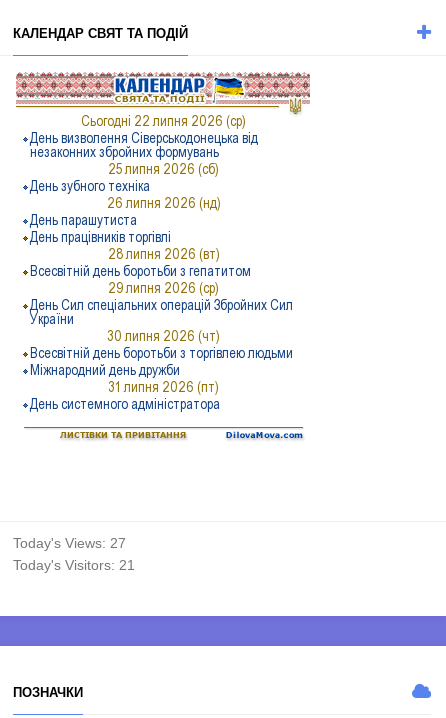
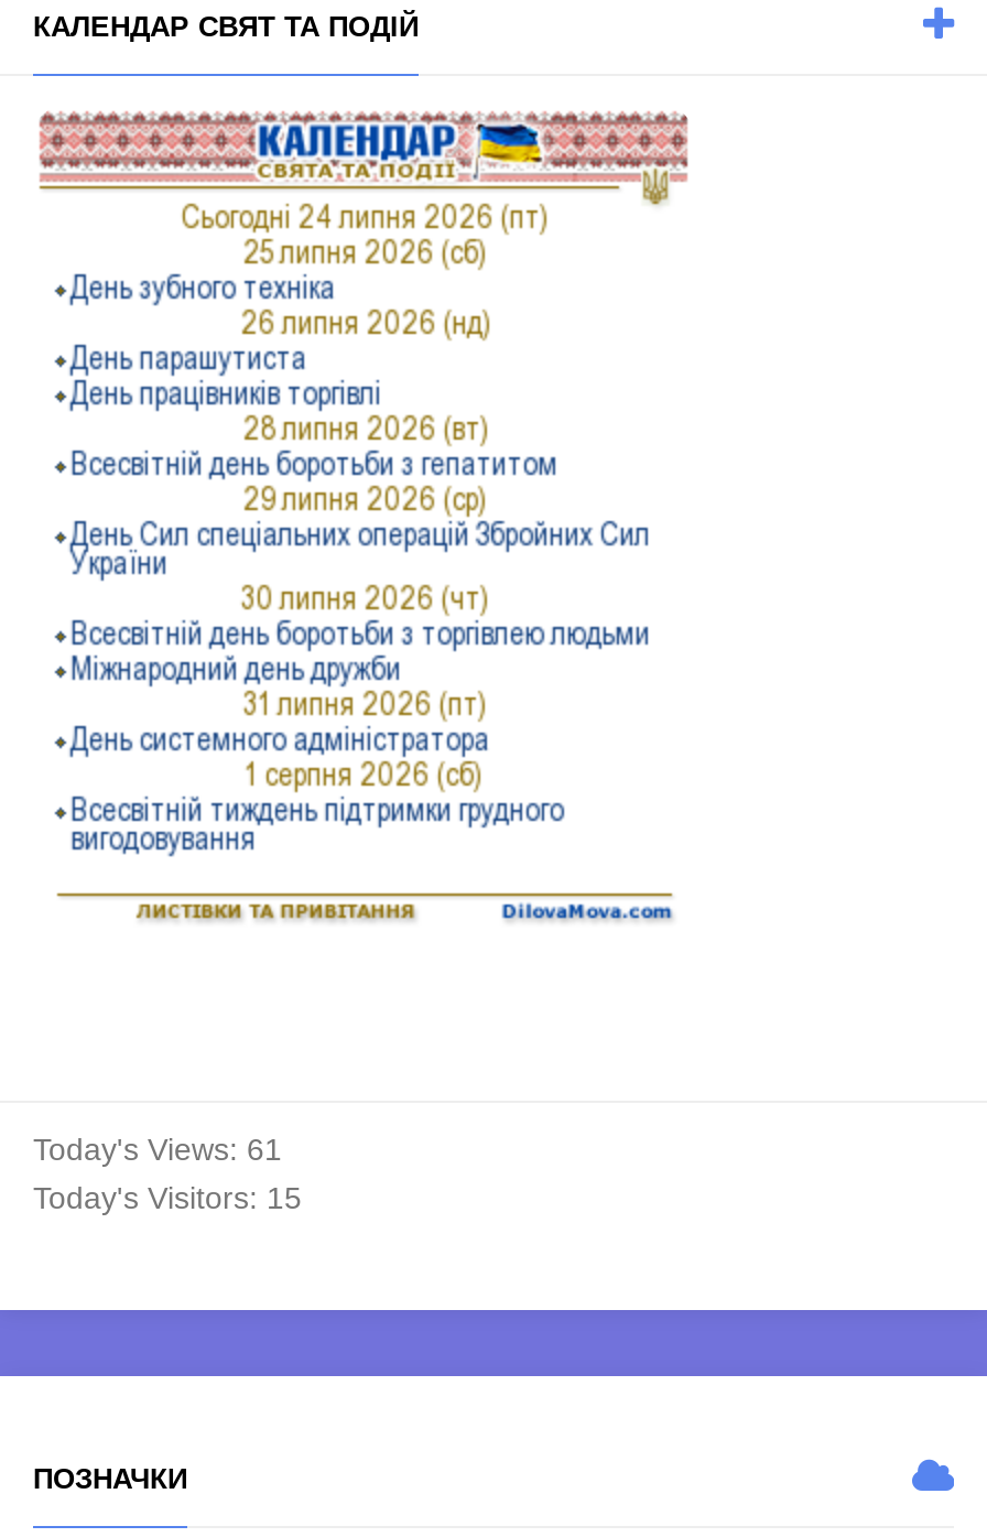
[22,116,293,413] [image] -> [53,208,650,858] [image]
[13,535,126,551] Today's Views: 27 -> [33,1131,282,1166] Today's Views: 61
[13,557,135,573] Today's Visitors: 21 -> [33,1179,302,1214] Today's Visitors: 15

